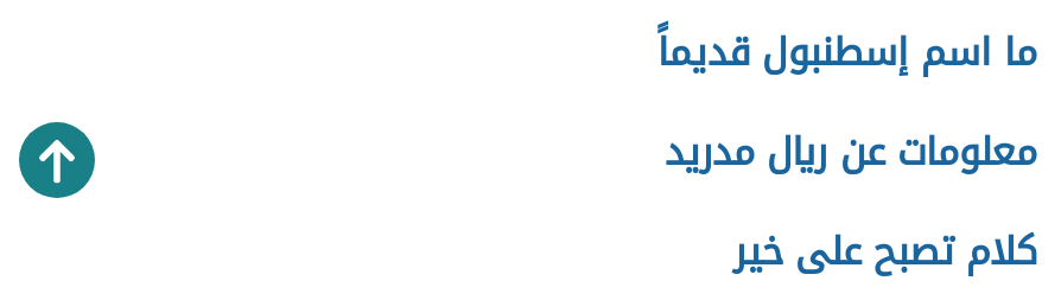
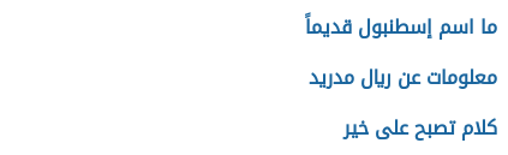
[17,120,97,200] [image] -> none

